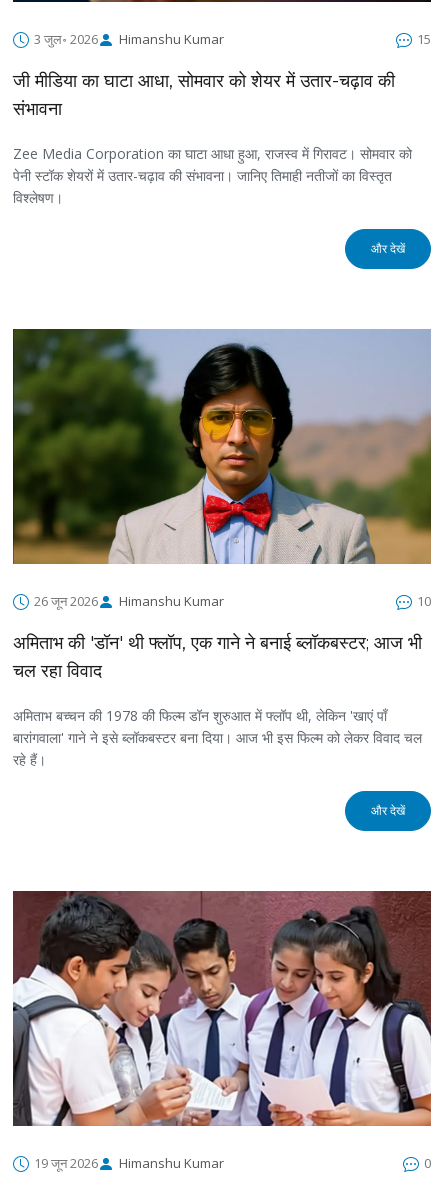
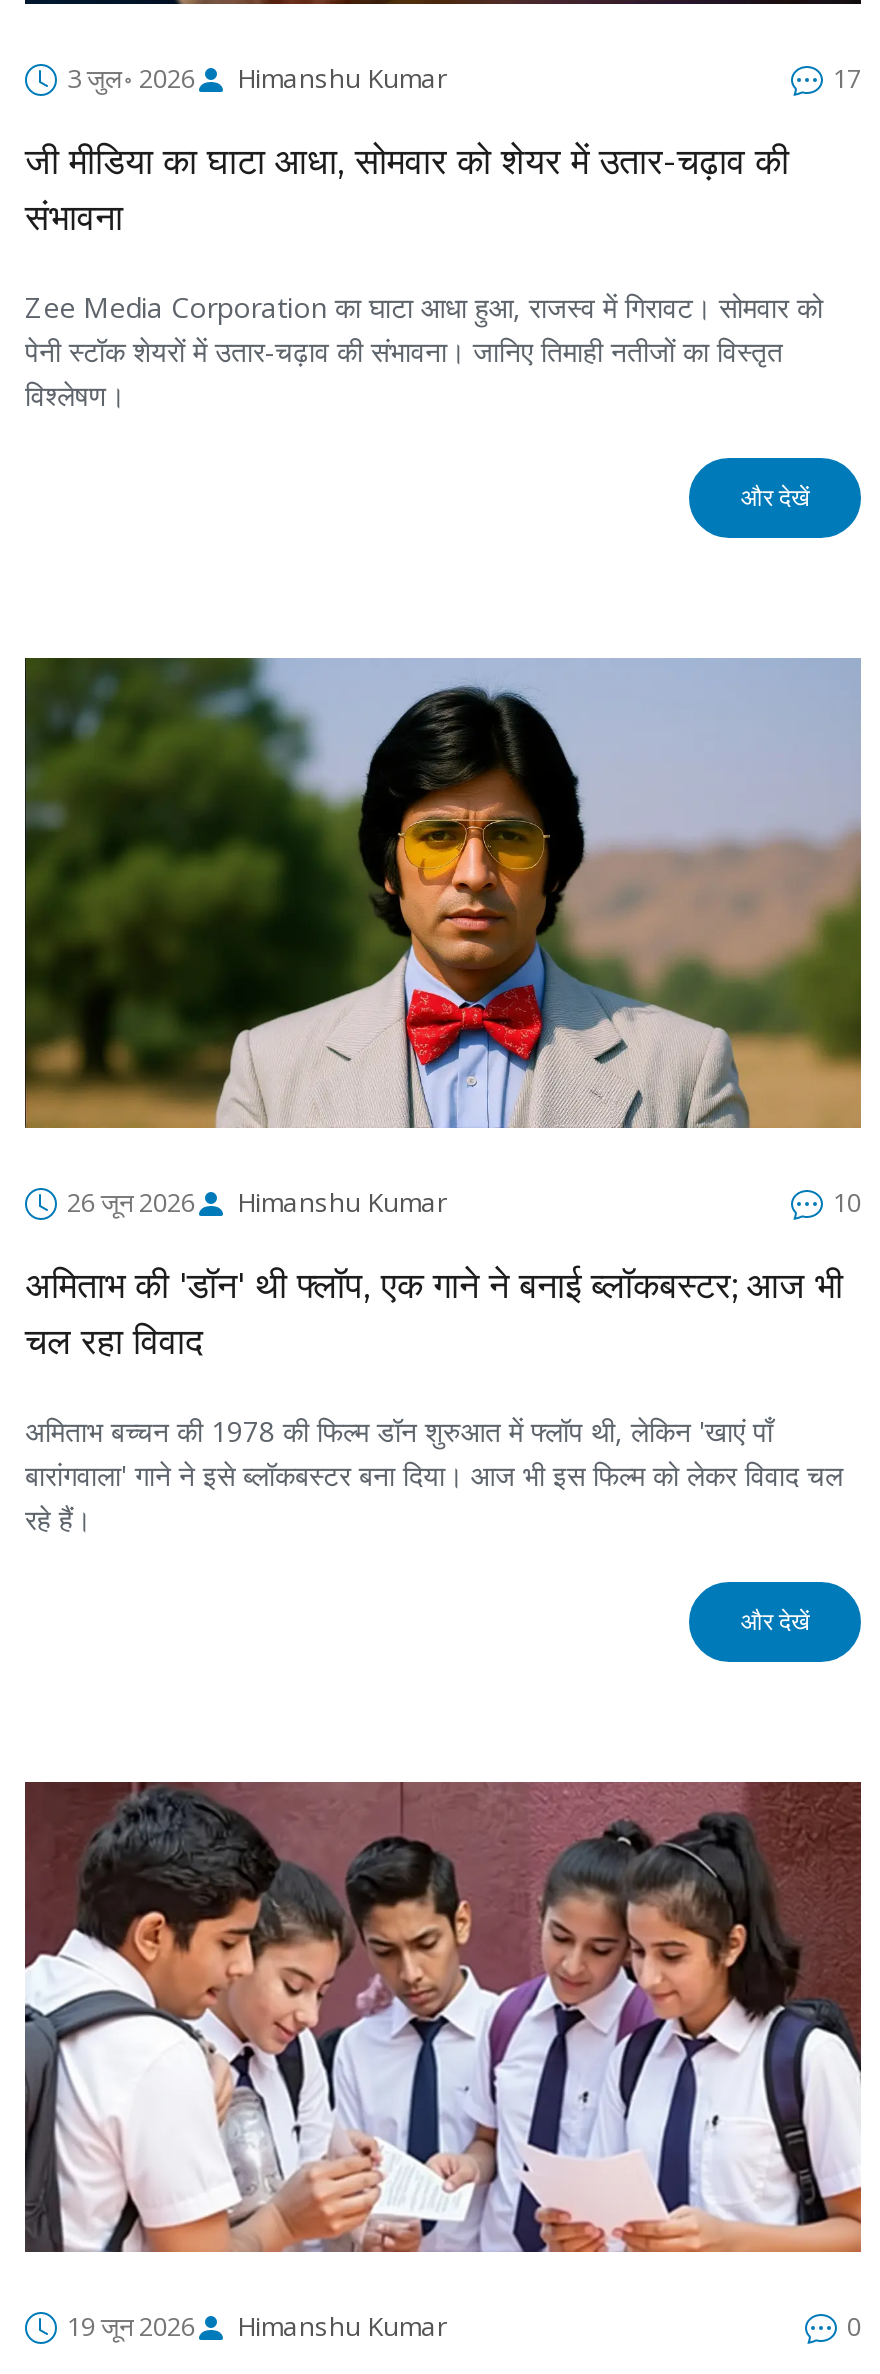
[417,30,431,48] 15 -> [833,60,861,96] 17

